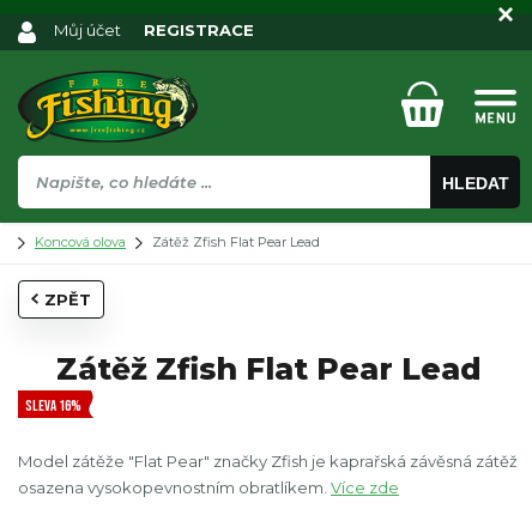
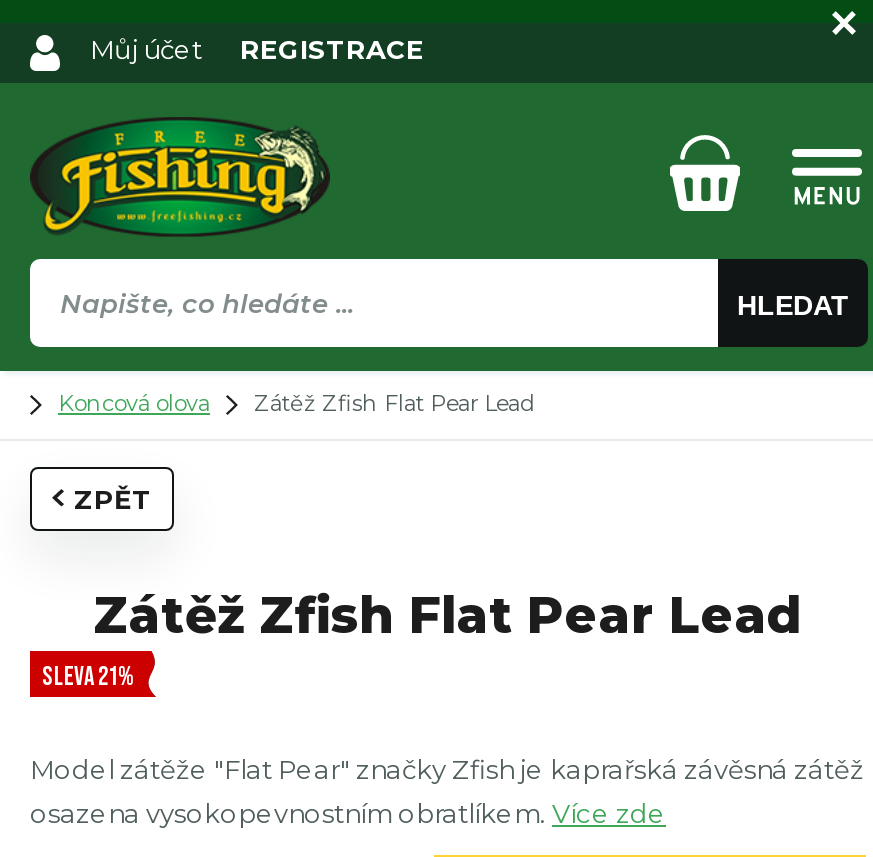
[25,396,81,416] SLEVA 16% -> [42,661,136,693] SLEVA 21%

